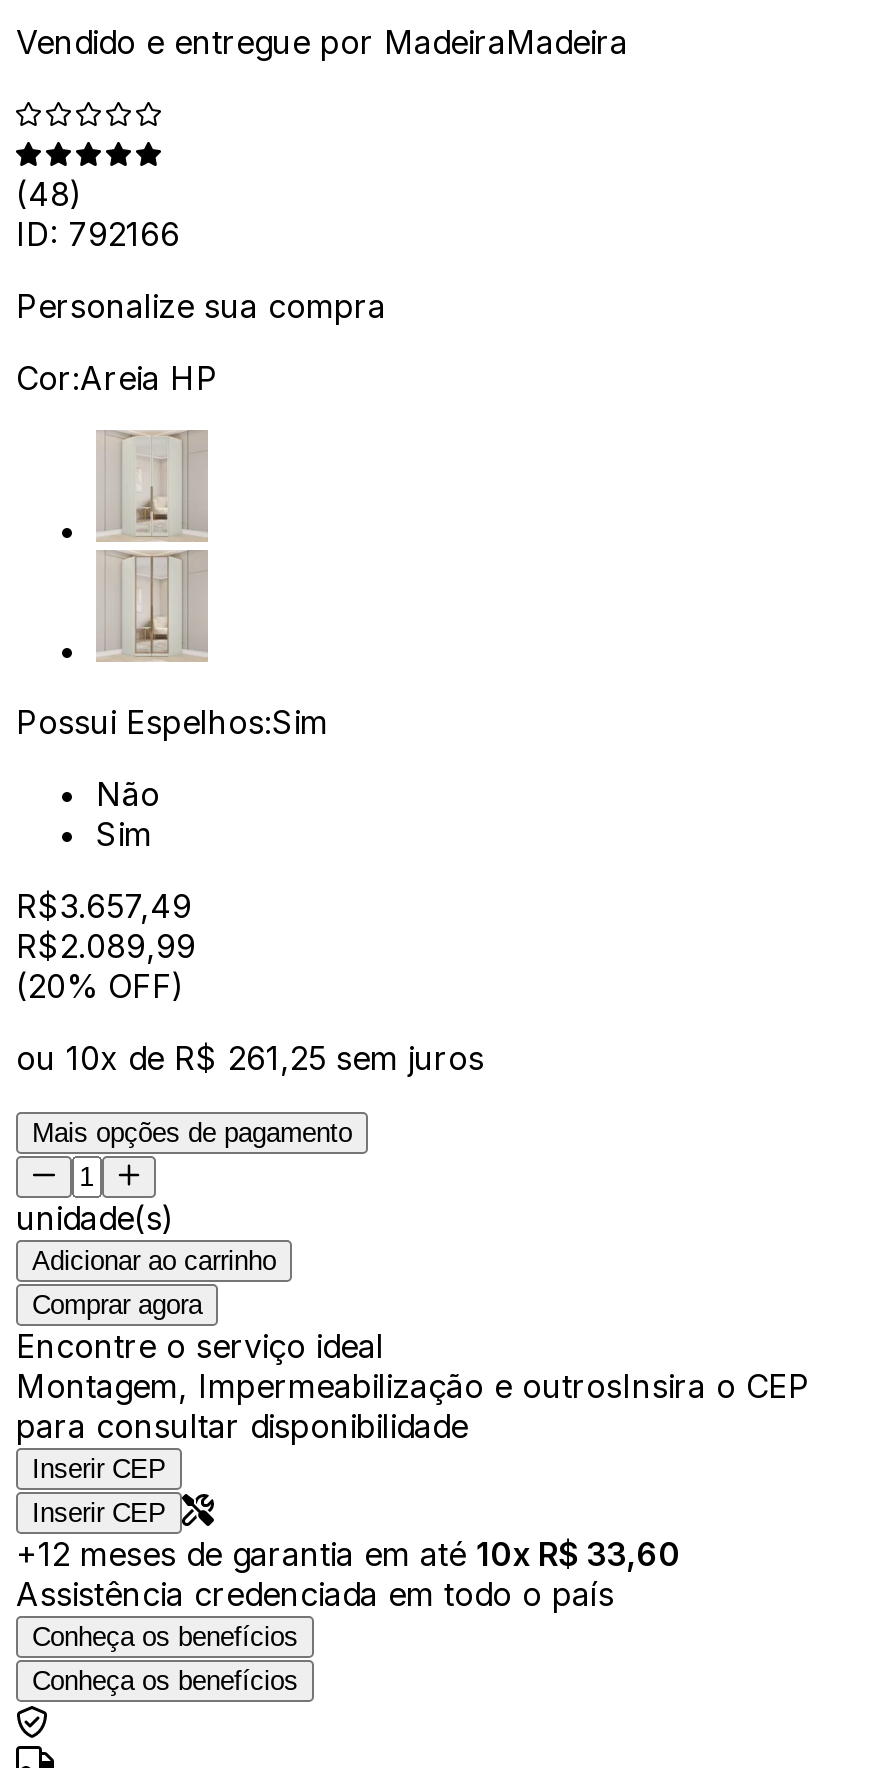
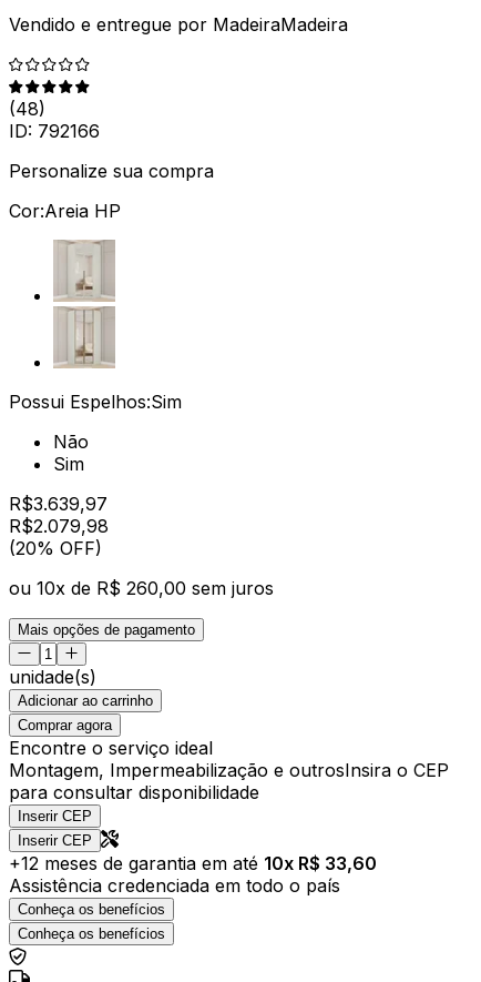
[16,886,196,966] R$3.657,49 | R$2.089,99 -> [9,492,109,537] R$3.639,97 | R$2.079,98
[16,1038,484,1078] ou 10x de R$ 261,25 sem juros -> [9,577,274,599] ou 10x de R$ 260,00 sem juros

